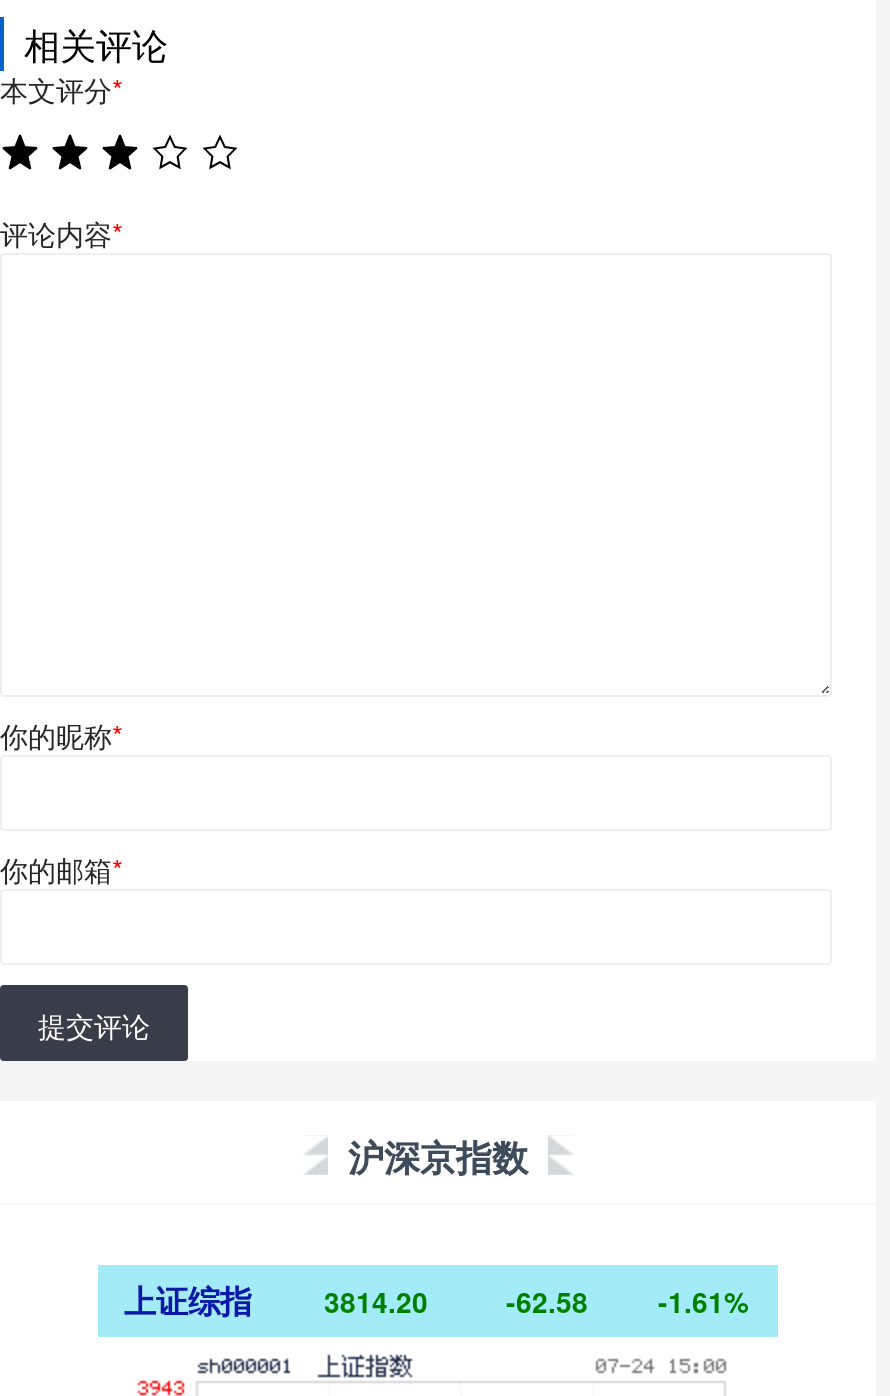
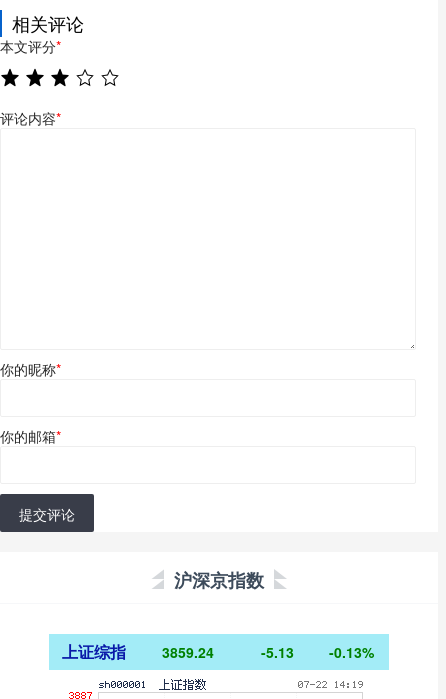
[324,1282,428,1322] 3814.20 -> [162,642,214,662] 3859.24
[506,1282,588,1322] -62.58 -> [261,642,294,662] -5.13
[658,1282,748,1322] -1.61% -> [329,642,374,662] -0.13%

